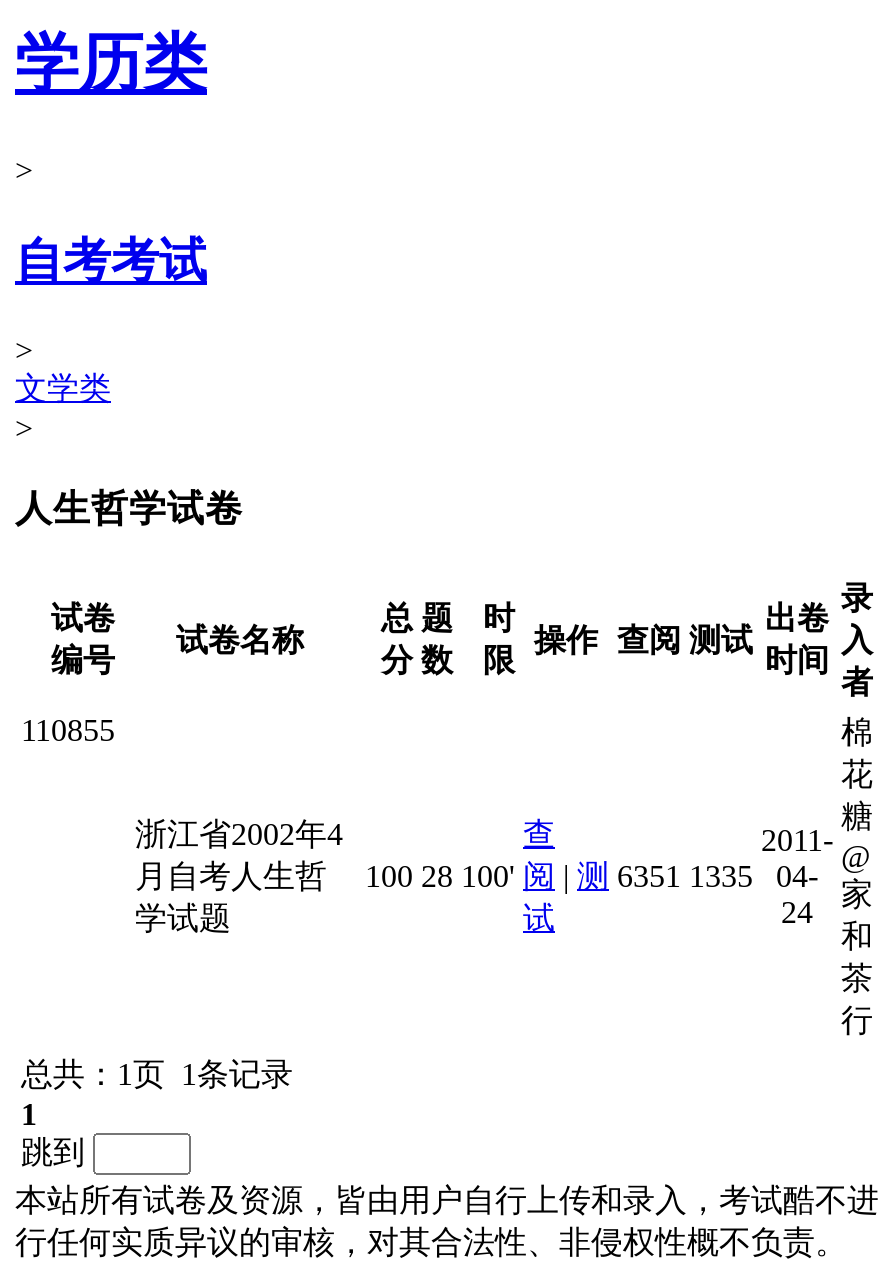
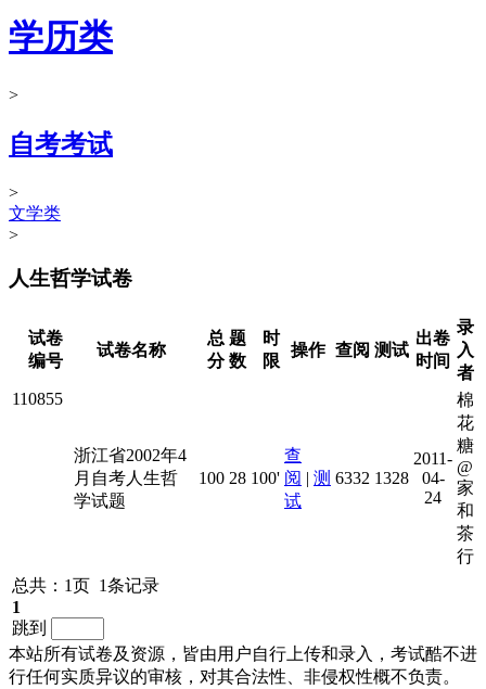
[617,859,753,893] 6351 1335 -> [335,469,409,487] 6332 1328

